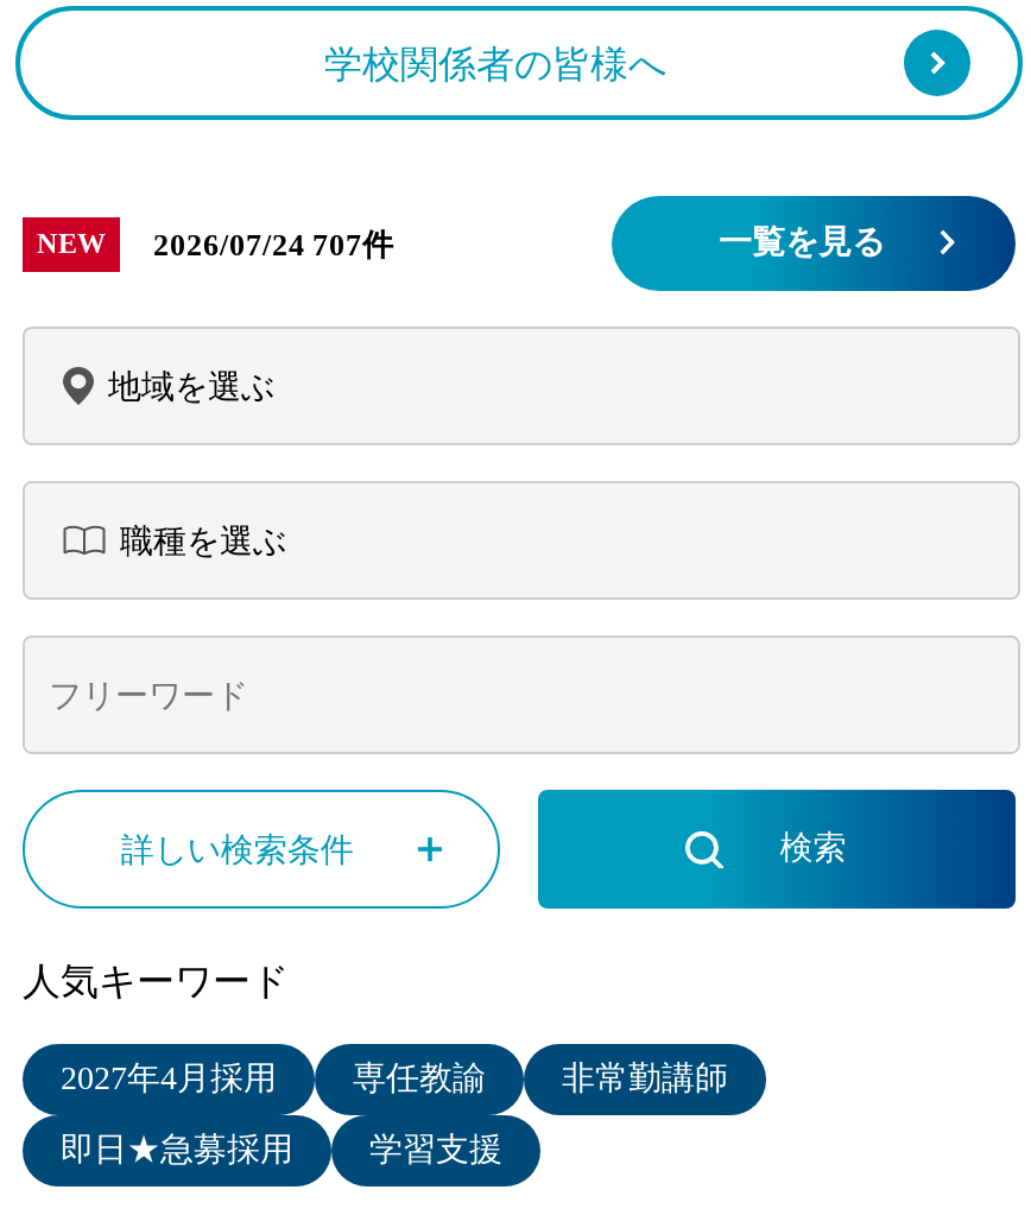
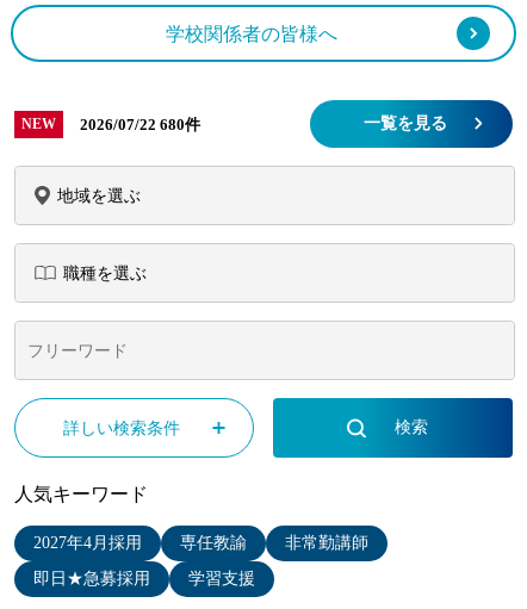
[37,226,393,261] NEW 2026/07/24 707件 -> [21,115,200,133] NEW 2026/07/22 680件

